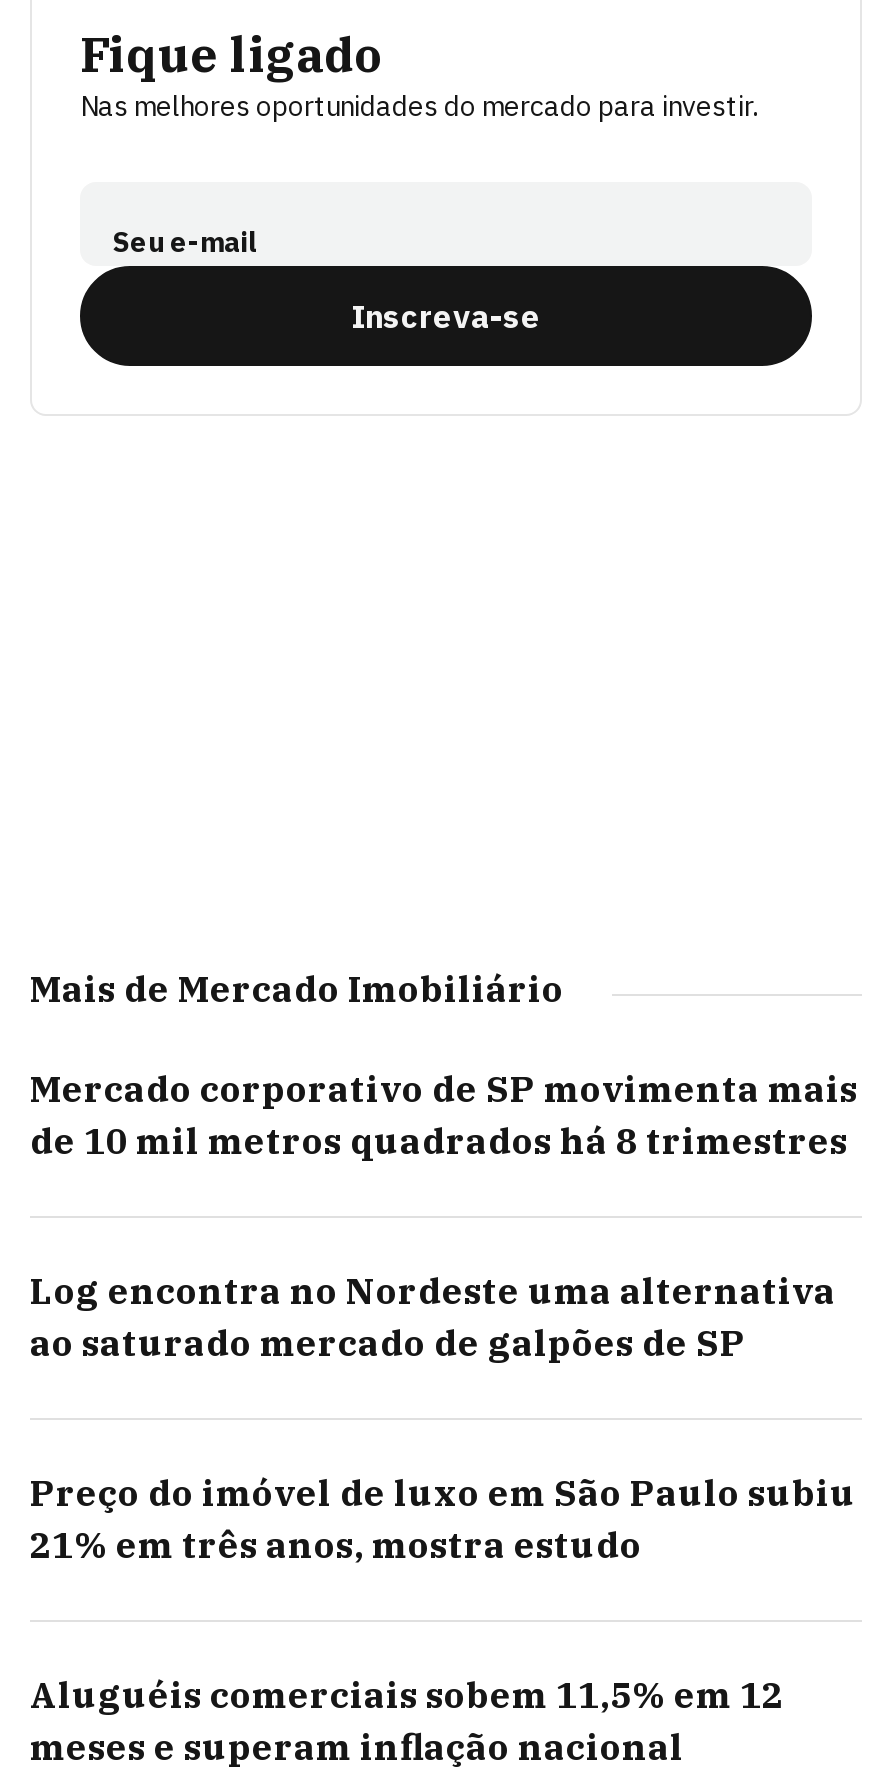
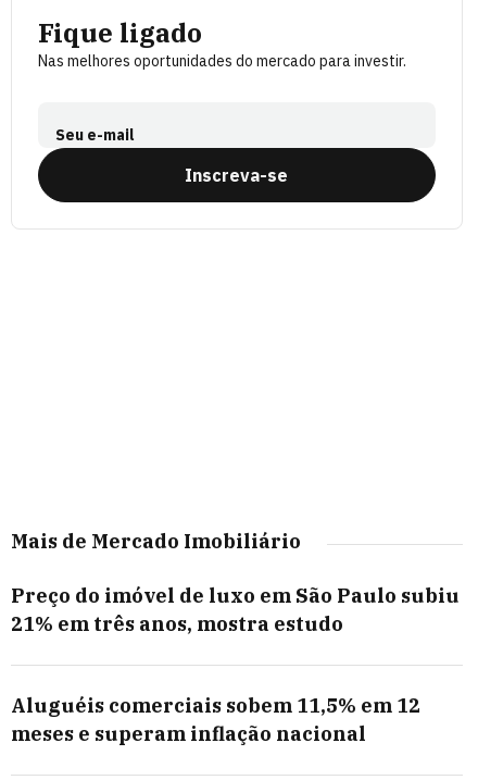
[30,1066,858,1366] Mercado corporativo de SP movimenta mais | de 10 mil metros quadrados há 8 trimestres | Log encontra no Nordeste uma alternativa | ao saturado mercado de galpões de SP -> none

